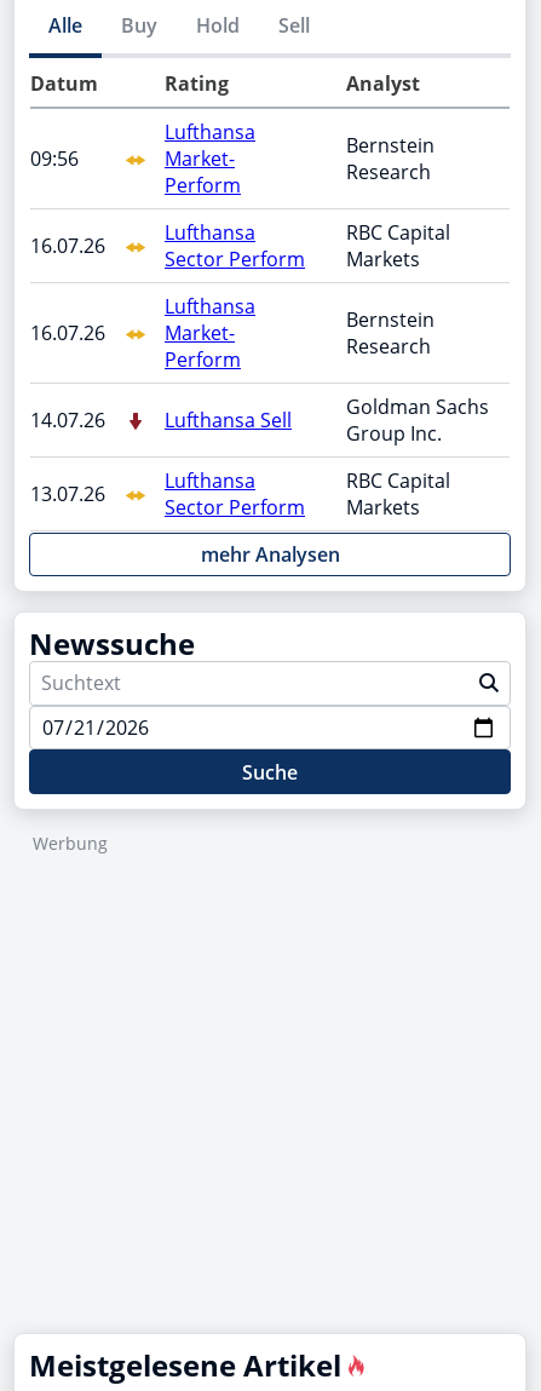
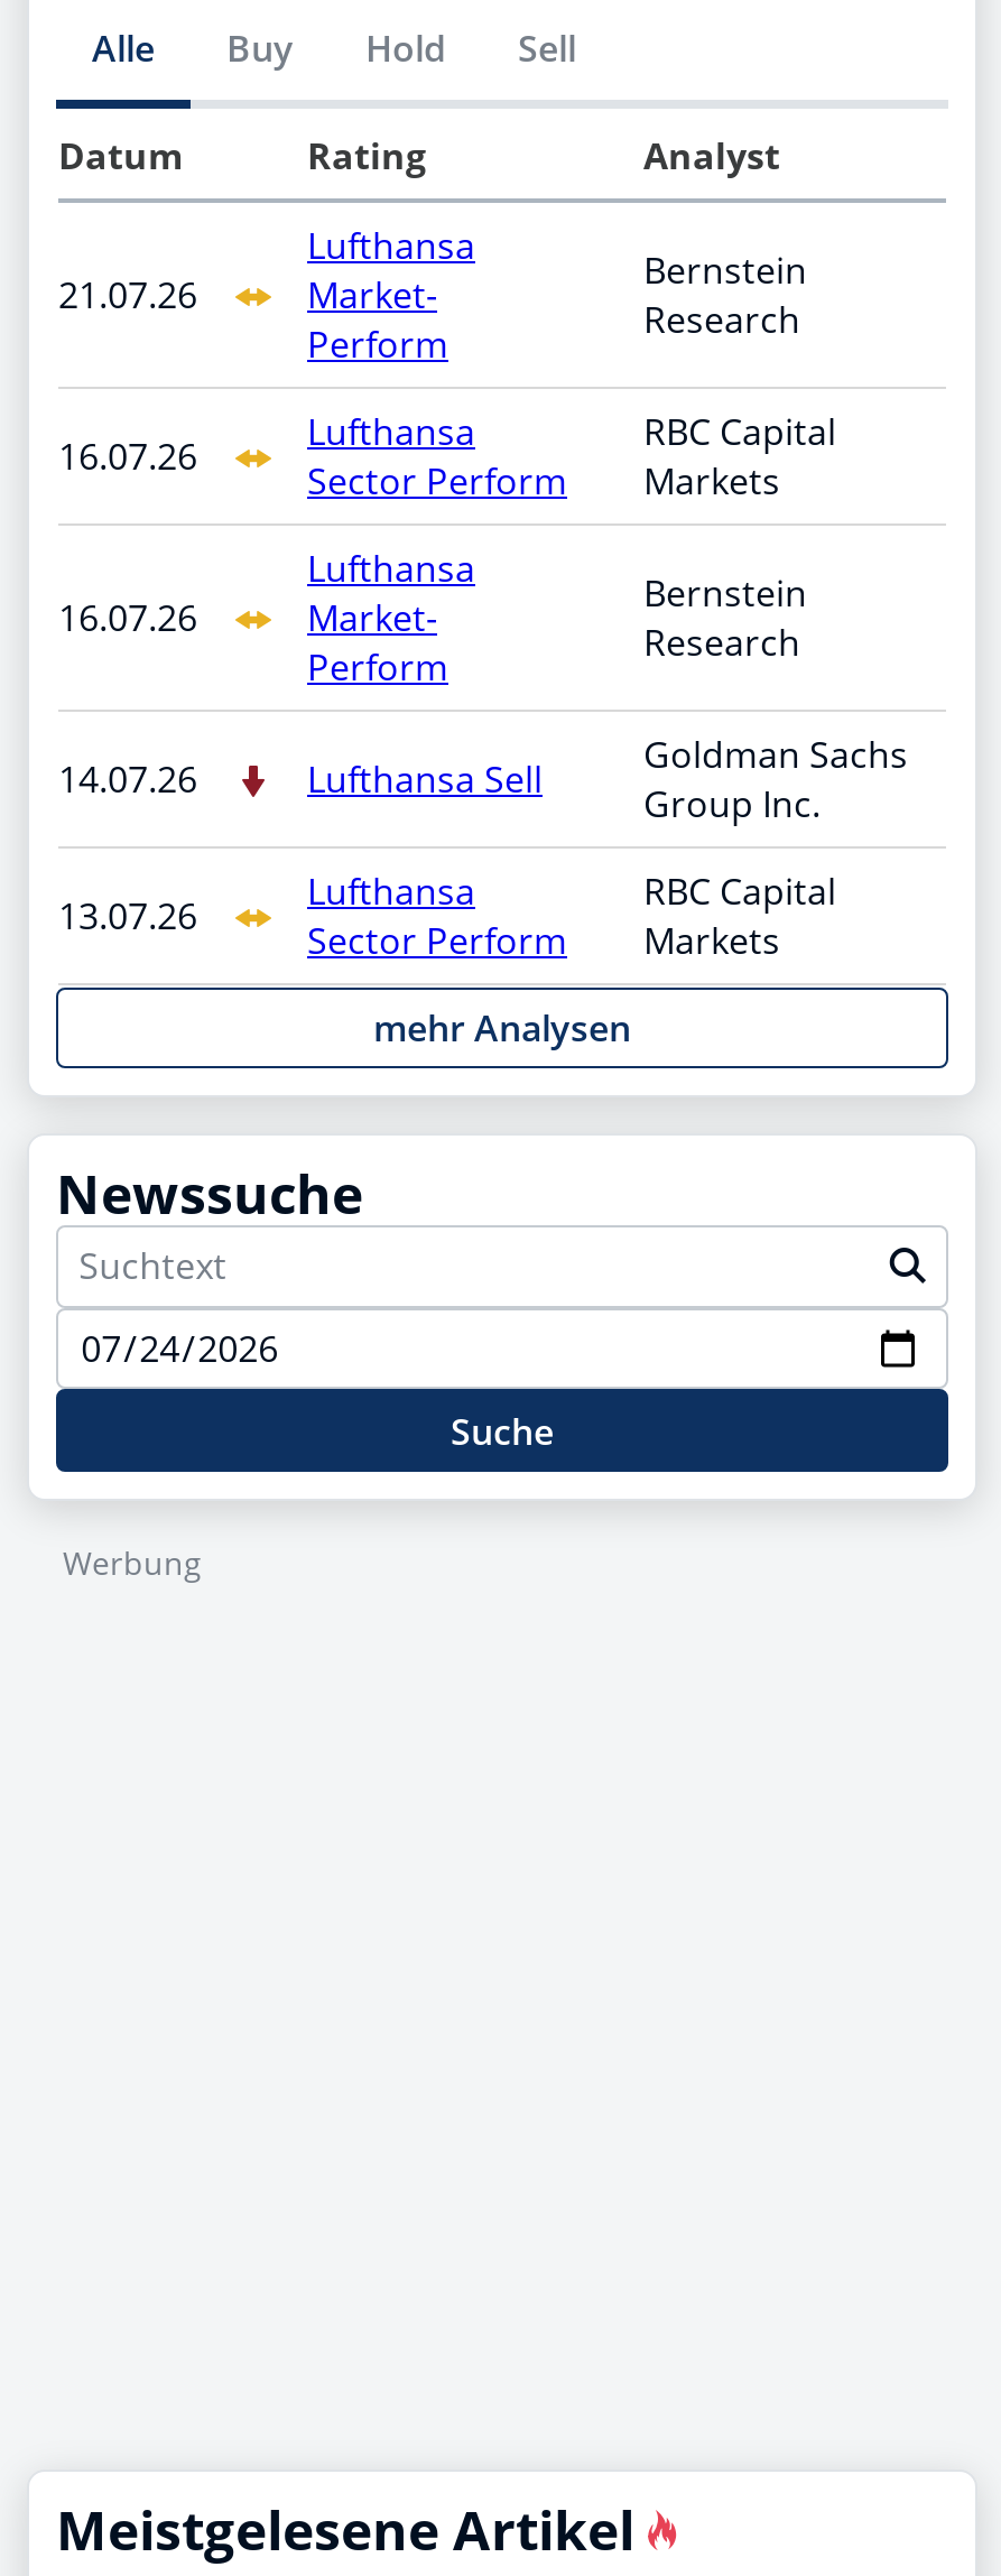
[30,145,79,171] 09:56 -> [58,269,197,318] 21.07.26

